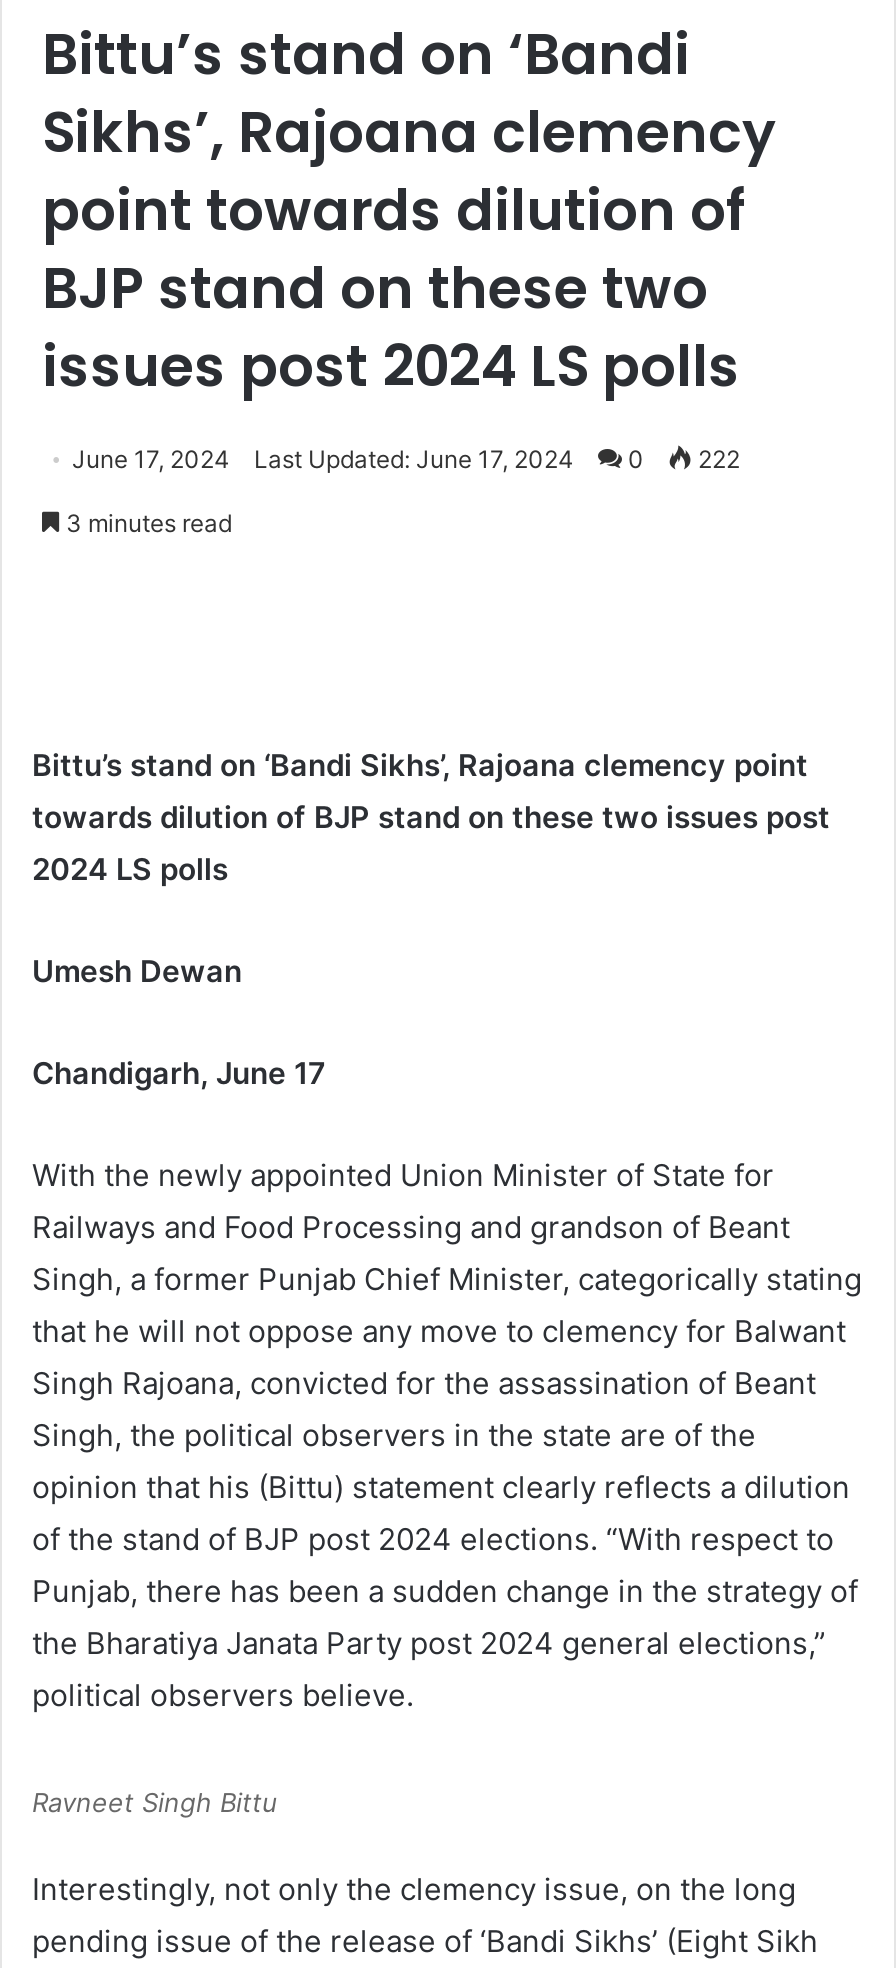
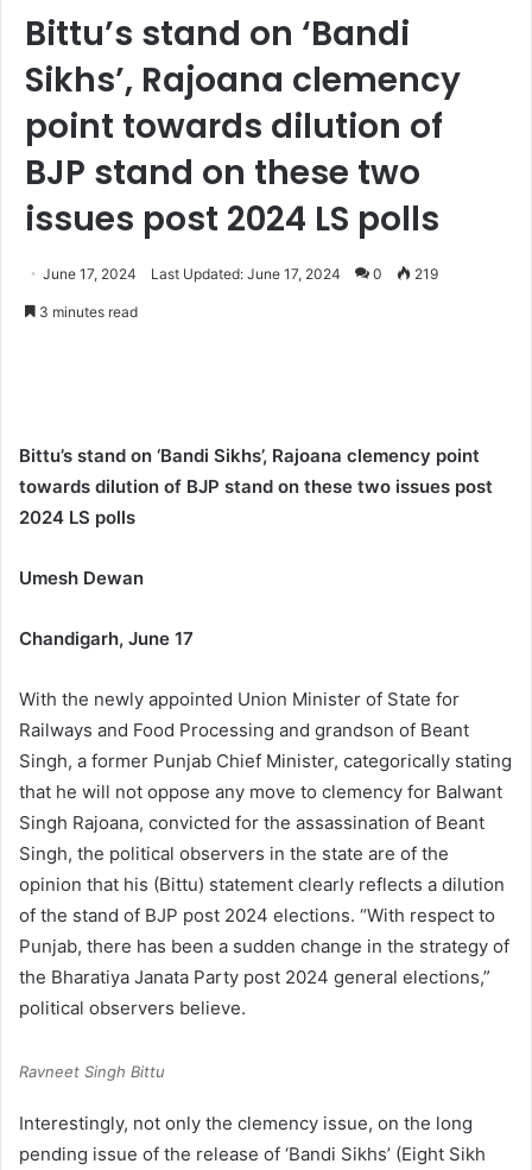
[72,445,740,475] June 17, 2024 Last Updated: June 17, 2024 0 222 -> [43,265,438,283] June 17, 2024 Last Updated: June 17, 2024 0 219

